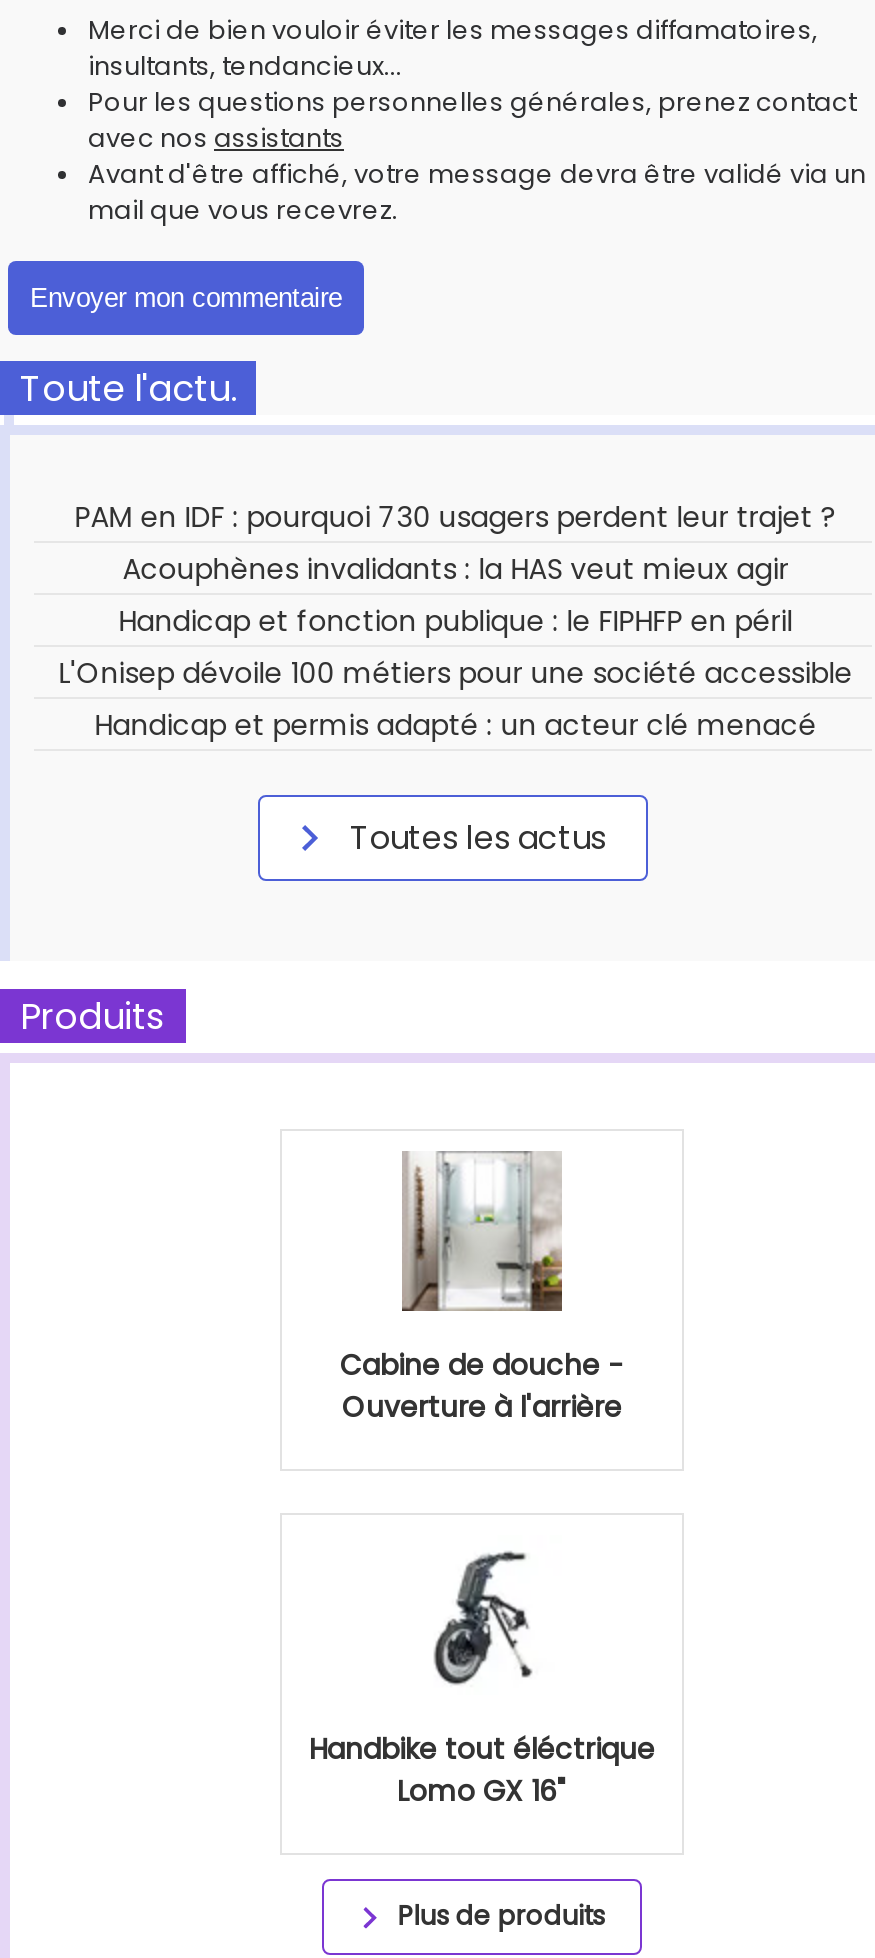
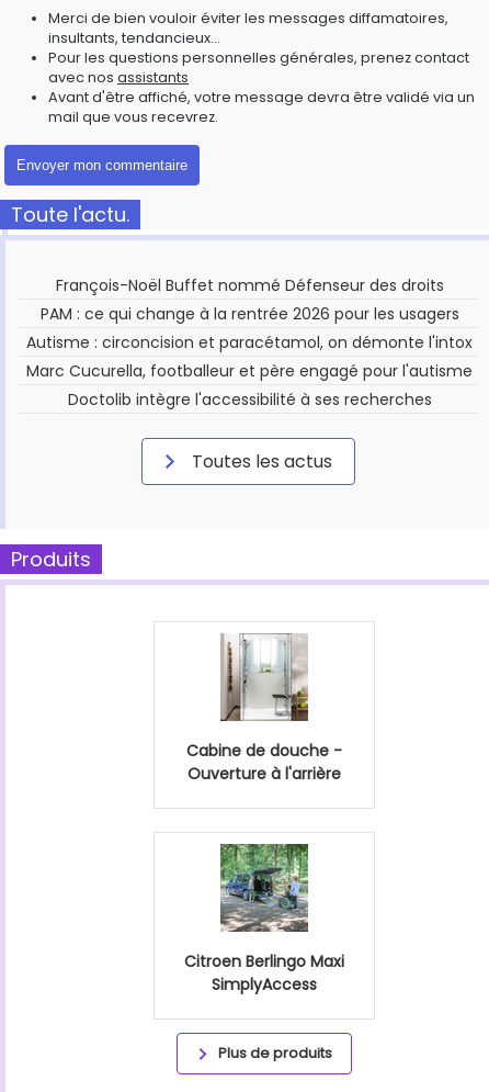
[58,497,852,745] PAM en IDF : pourquoi 730 usagers perdent leur trajet ? | Acouphènes invalidants : la HAS veut mieux agir | Handicap et fonction publique : le FIPHFP en péril | L'Onisep dévoile 100 métiers pour une société accessible | Handicap et permis adapté : un acteur clé menacé -> [27,274,473,410] François-Noël Buffet nommé Défenseur des droits | PAM : ce qui change à la rentrée 2026 pour les usagers | Autisme : circoncision et paracétamol, on démonte l'intox | Marc Cucurella, footballeur et père engagé pour l'autisme | Doctolib intègre l'accessibilité à ses recherches
[309,1535,655,1811] [image] | Handbike tout éléctrique | Lomo GX 16" -> [184,843,344,995] [image] | Citroen Berlingo Maxi | SimplyAccess

